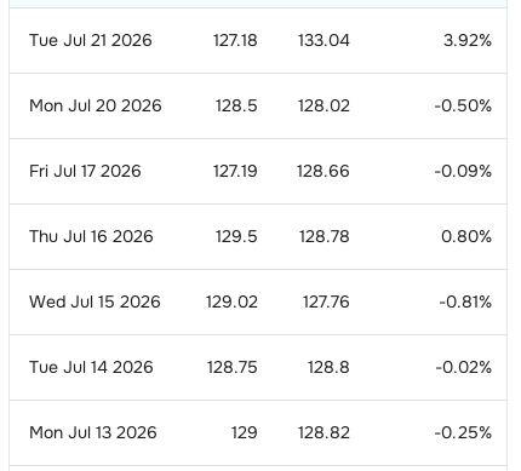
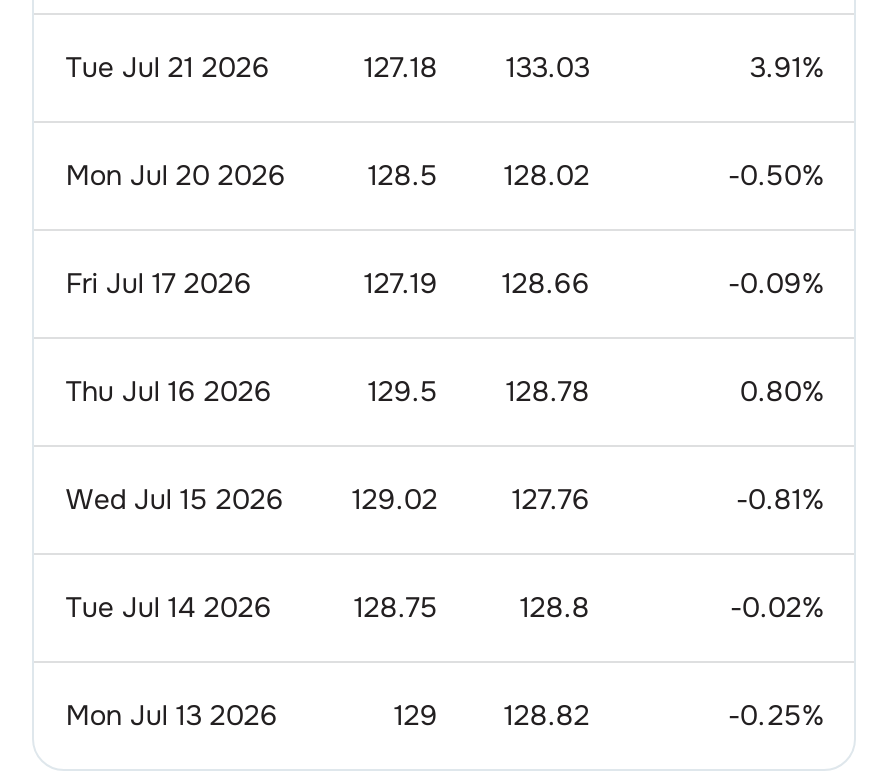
[213,29,350,51] 127.18 133.04 -> [364,49,590,85] 127.18 133.03
[443,29,492,51] 3.92% -> [750,49,824,85] 3.91%

